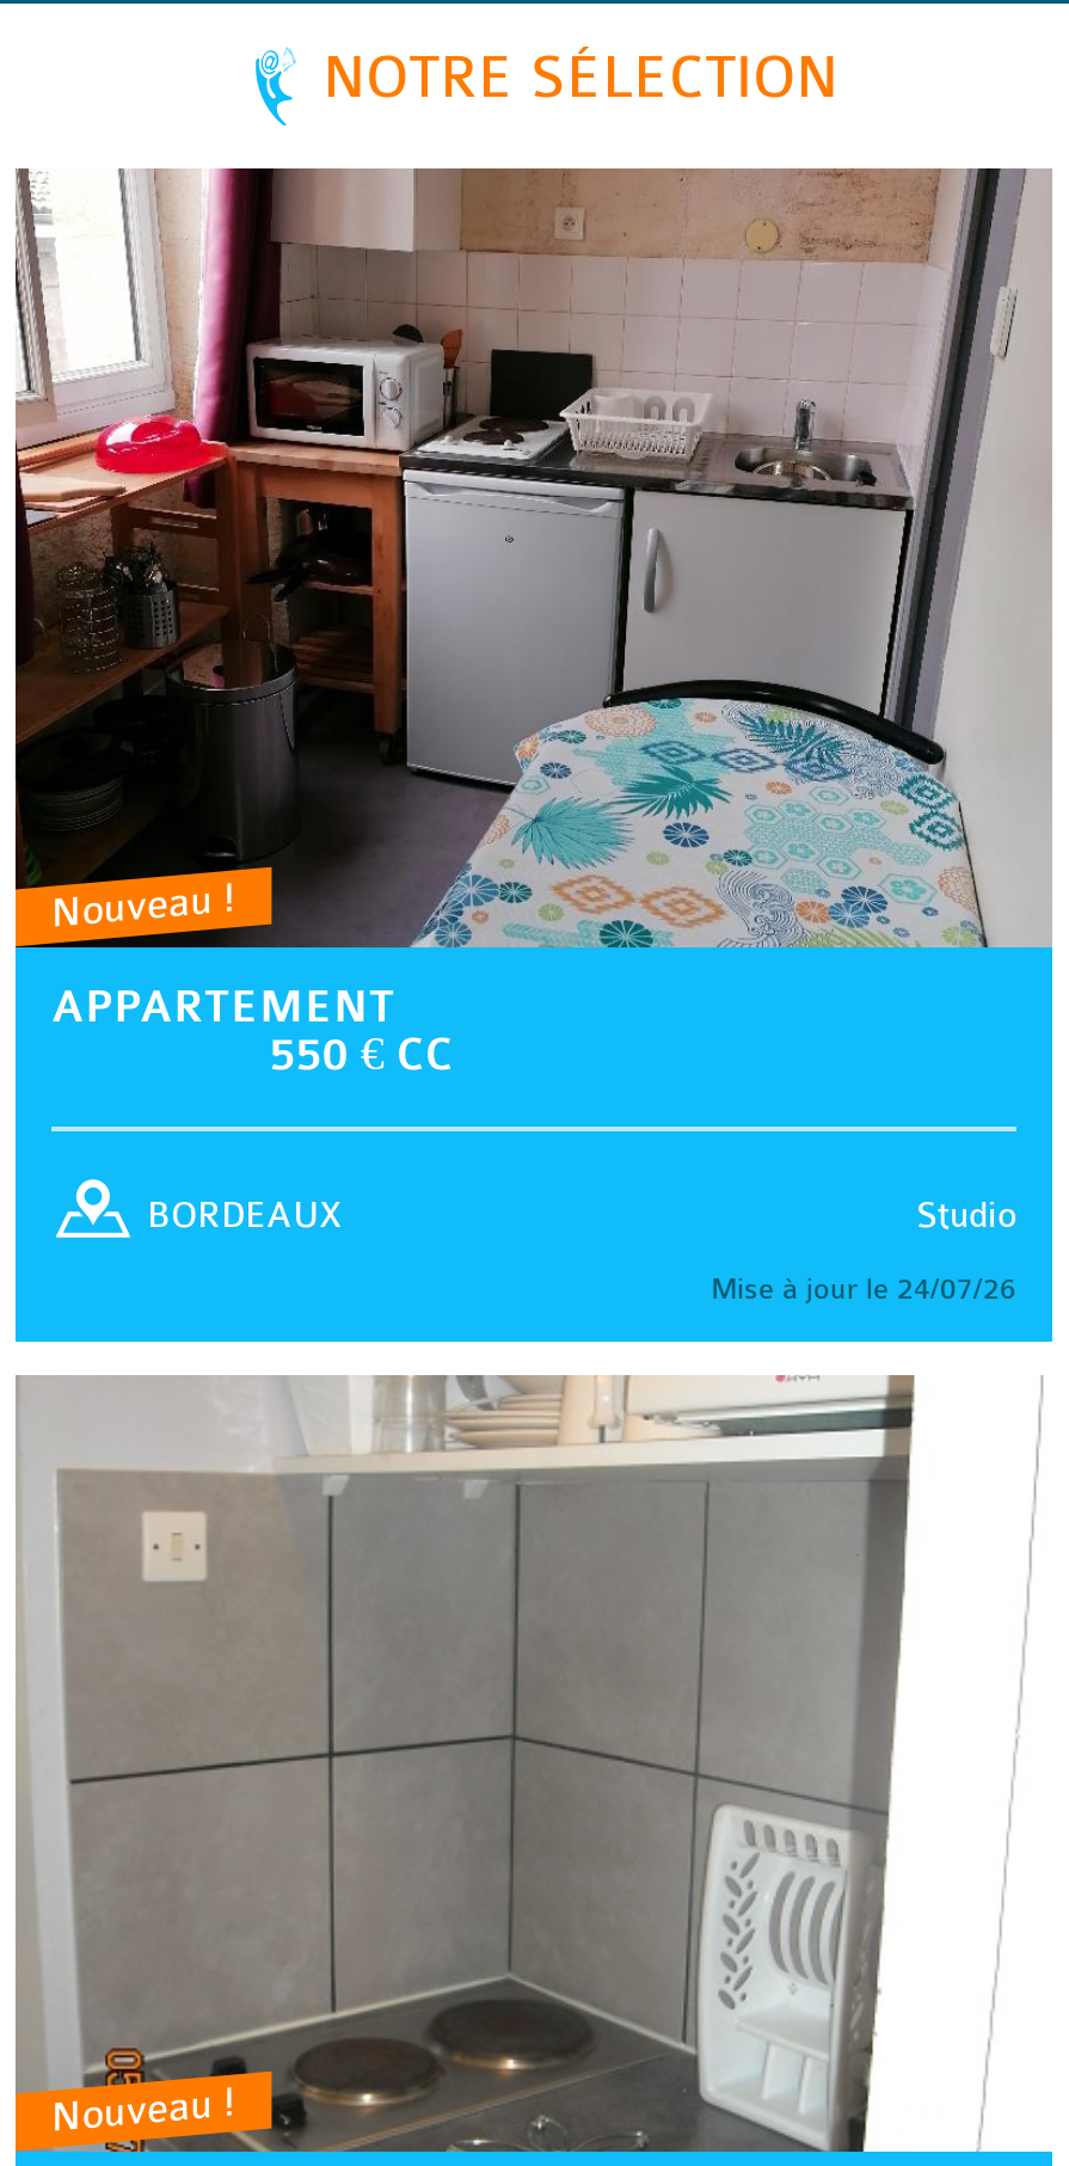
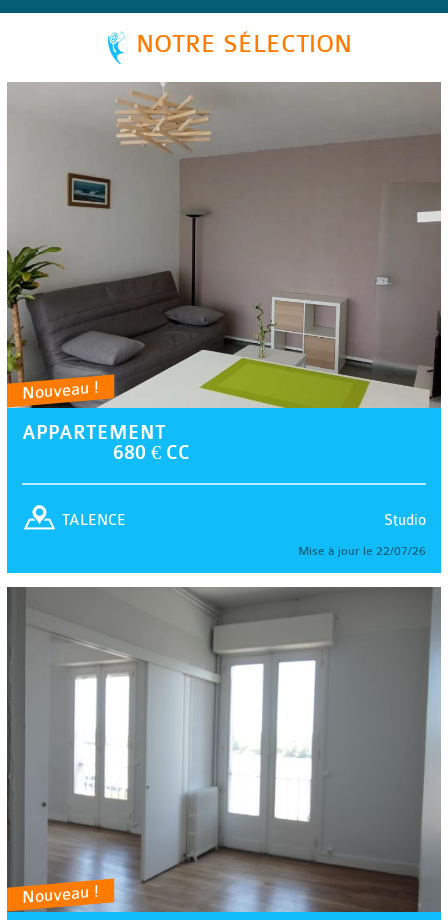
[13,168,1050,1080] [image] | 550 € CC -> [6,82,441,463] [image] | 680 € CC
[147,1195,343,1236] BORDEAUX -> [62,512,126,529] TALENCE
[711,1271,1016,1305] Mise à jour le 24/07/26 -> [298,543,426,557] Mise à jour le 22/07/26
[16,1375,1052,2154] [image] -> [7,586,442,913] [image]

